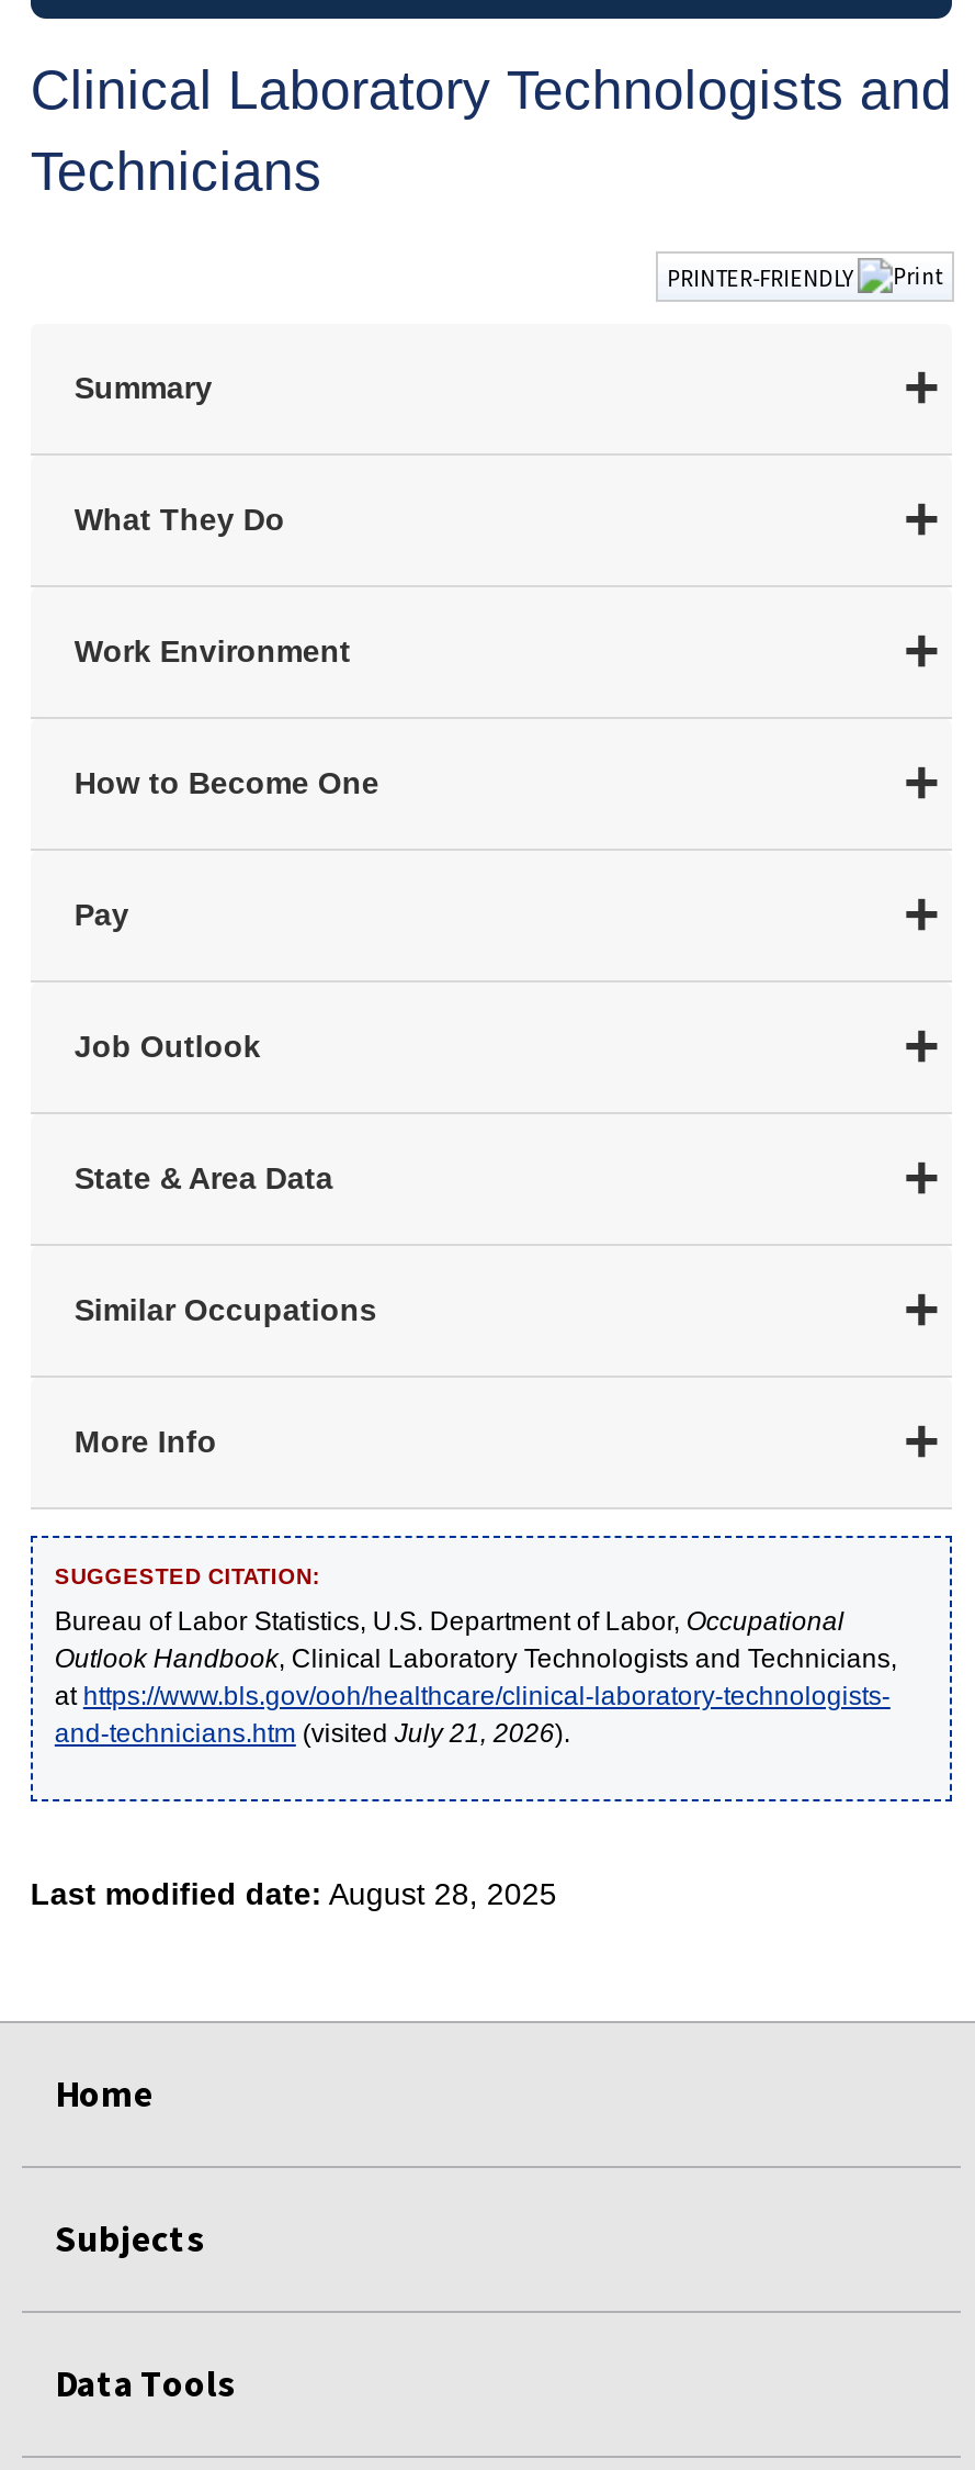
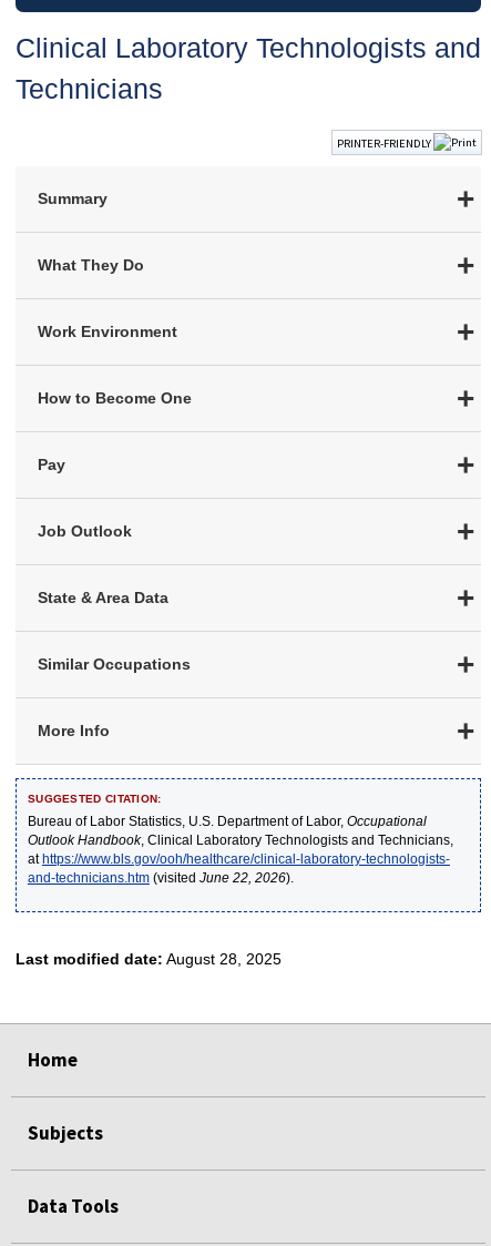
[55,1717,570,1748] and-technicians.htm (visited July 21, 2026). -> [28,870,294,885] and-technicians.htm (visited June 22, 2026).

